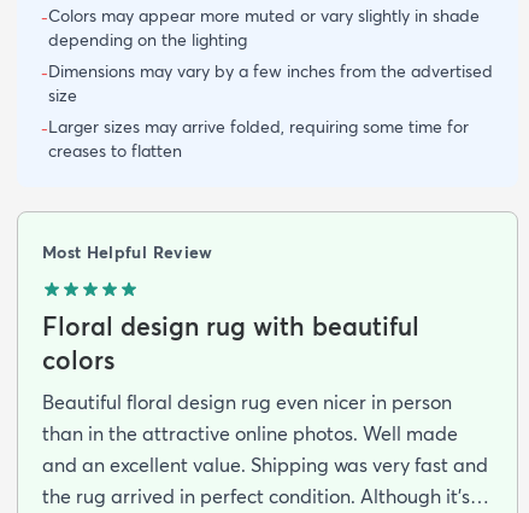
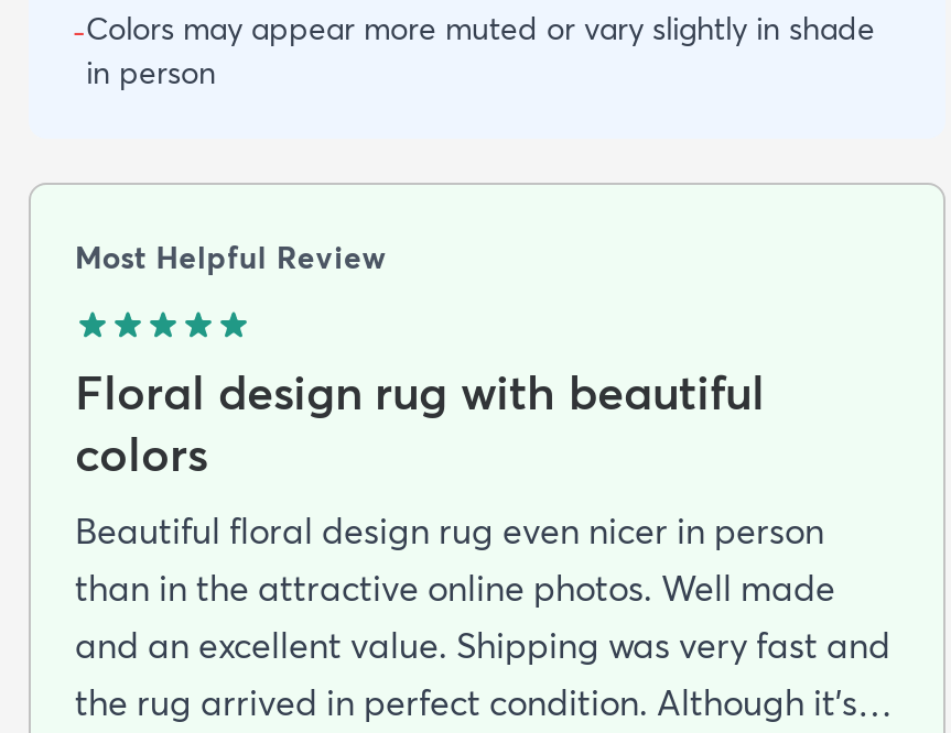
[41,29,493,162] depending on the lighting | -Dimensions may vary by a few inches from the advertised | size | -Larger sizes may arrive folded, requiring some time for | creases to flatten -> [86,54,216,93] in person

